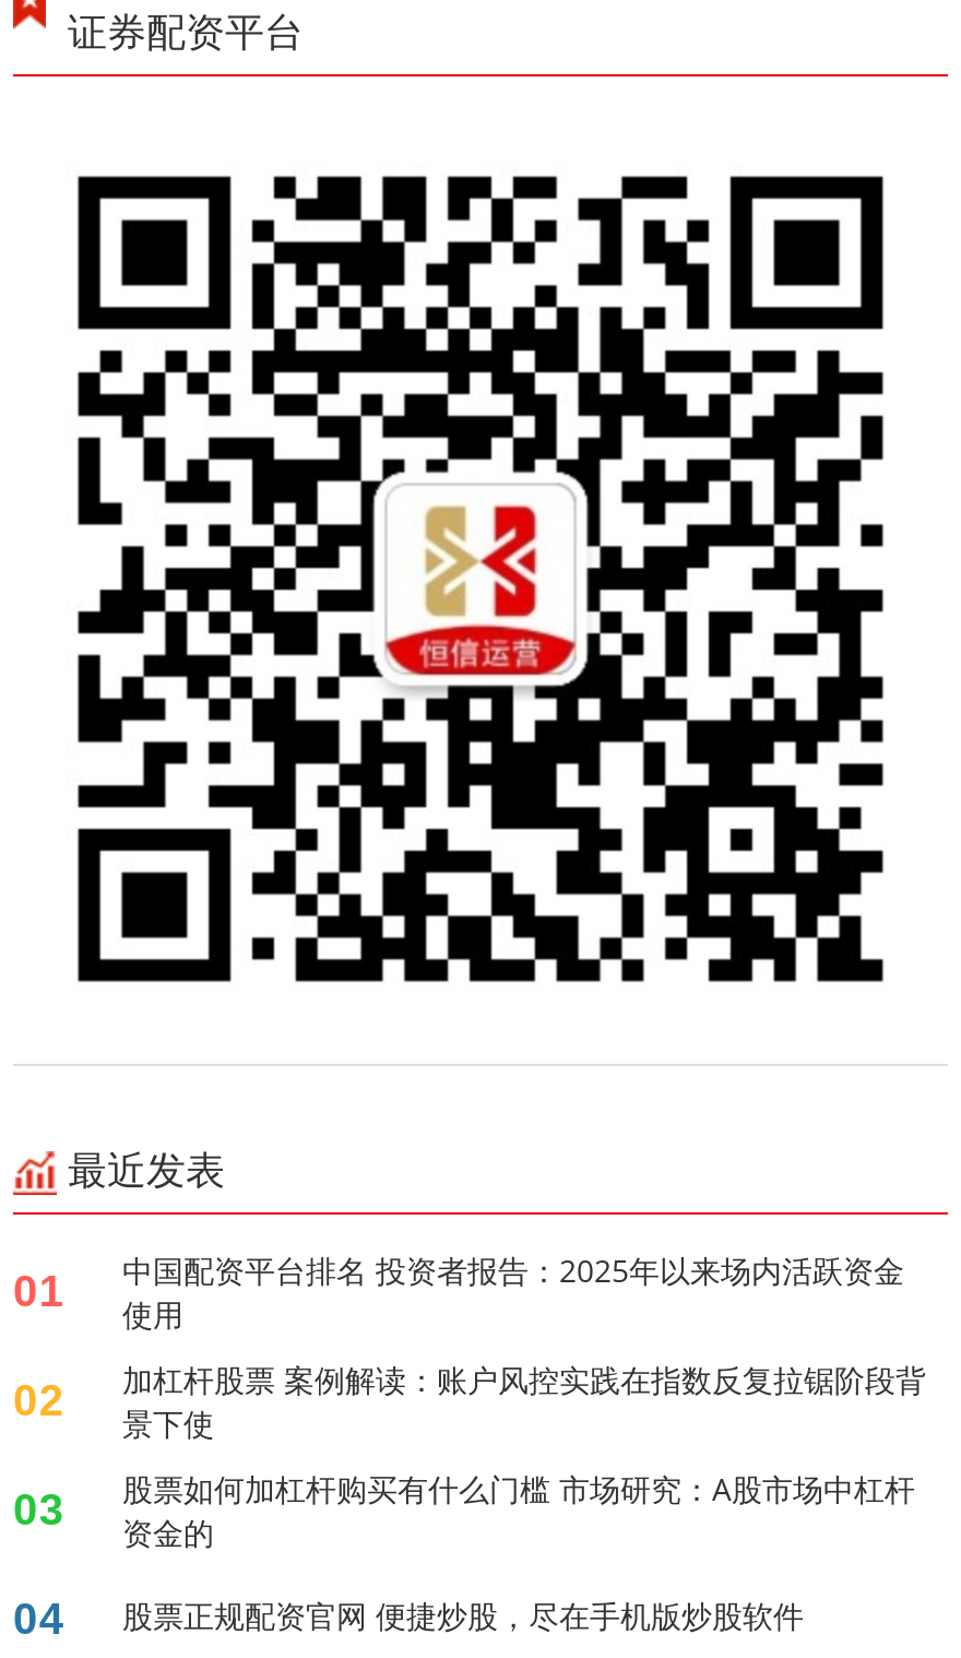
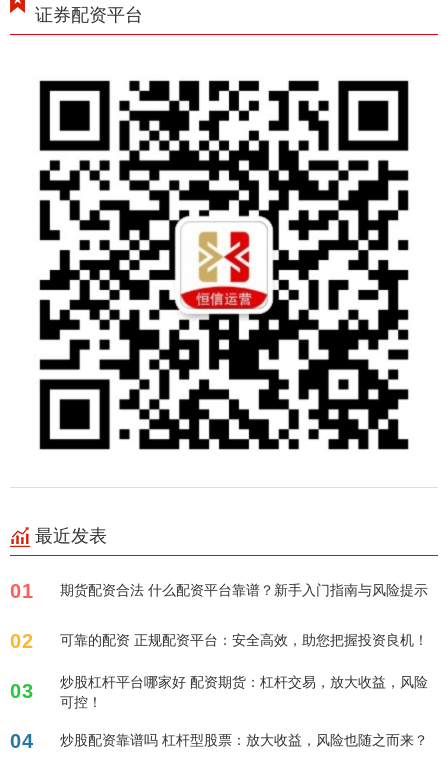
[122,1248,904,1334] 中国配资平台排名 投资者报告：2025年以来场内活跃资金 | 使用 -> [60,579,428,598] 期货配资合法 什么配资平台靠谱？新手入门指南与风险提示
[122,1358,926,1443] 加杠杆股票 案例解读：账户风控实践在指数反复拉锯阶段背 | 景下使 -> [60,629,428,648] 可靠的配资 正规配资平台：安全高效，助您把握投资良机！
[122,1467,915,1552] 股票如何加杠杆购买有什么门槛 市场研究：A股市场中杠杆 | 资金的 -> [60,671,428,710] 炒股杠杆平台哪家好 配资期货：杠杆交易，放大收益，风险 | 可控！
[122,1594,804,1635] 股票正规配资官网 便捷炒股，尽在手机版炒股软件 -> [60,729,428,748] 炒股配资靠谱吗 杠杆型股票：放大收益，风险也随之而来？

